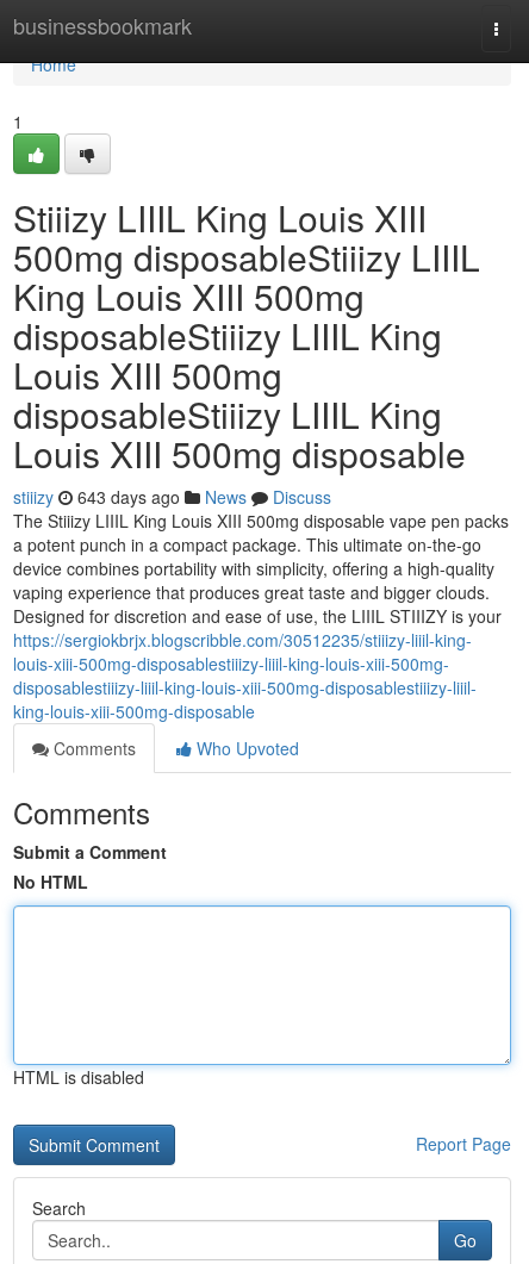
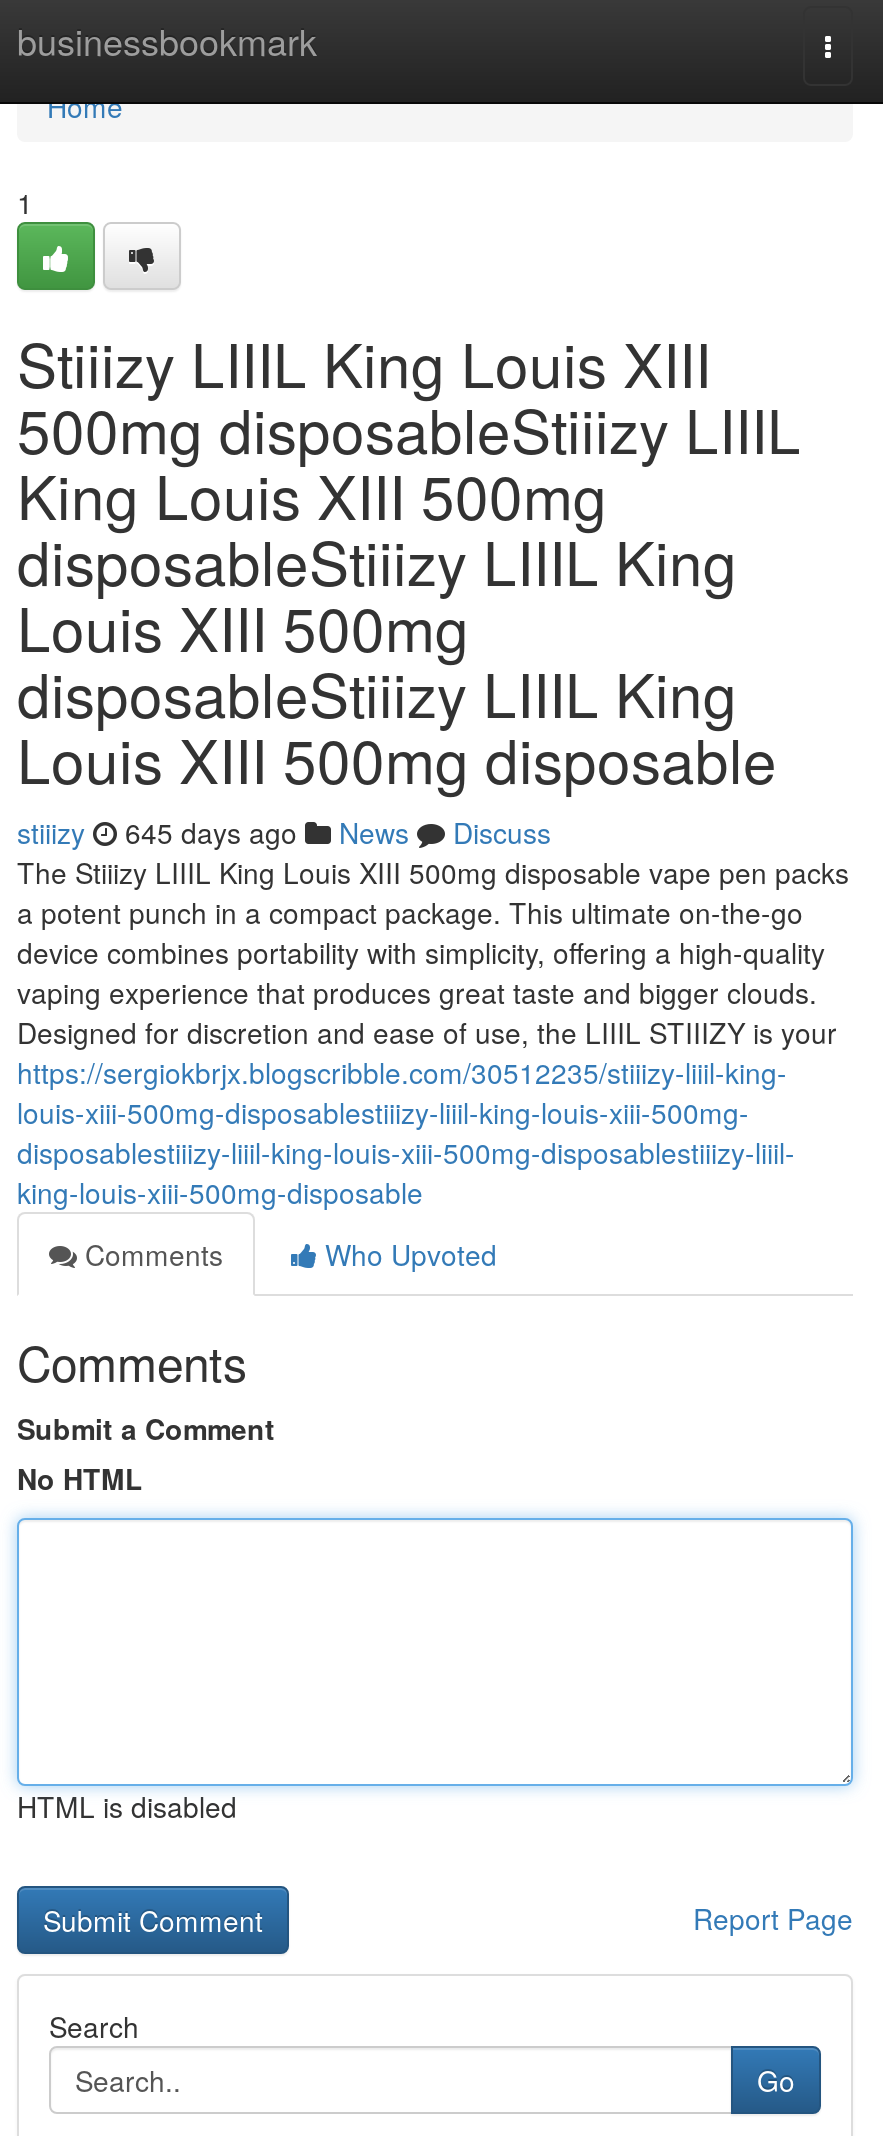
[13,485,331,509] stiiizy 643 days ago News Discuss -> [17,812,551,852] stiiizy 645 days ago News Discuss

